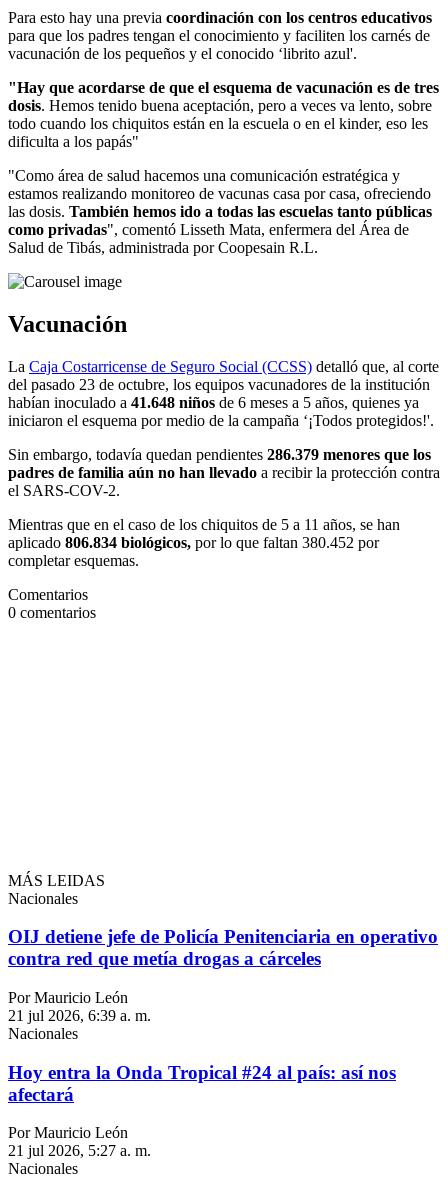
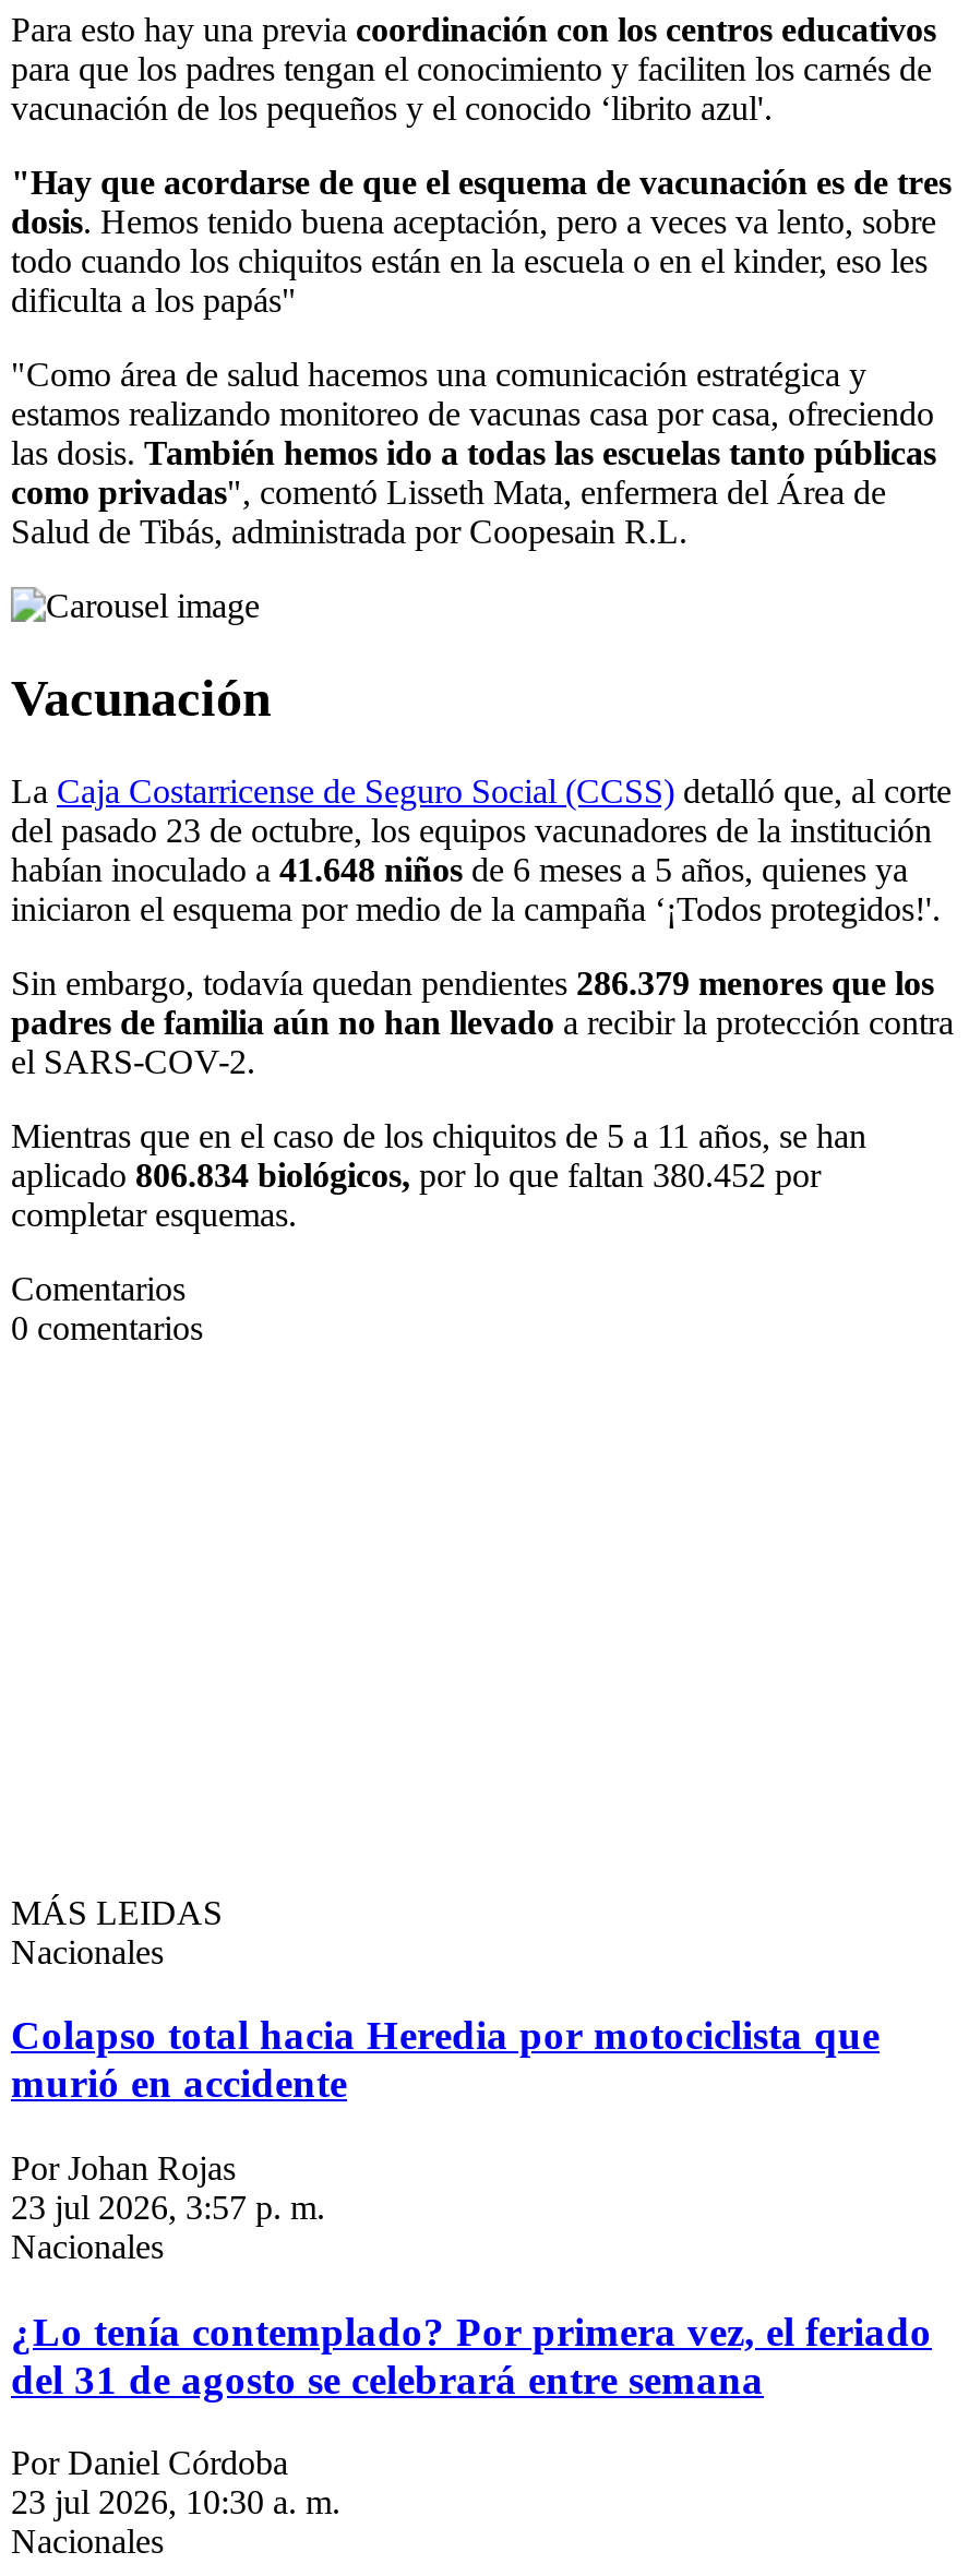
[8,926,438,969] OIJ detiene jefe de Policía Penitenciaria en operativo | contra red que metía drogas a cárceles -> [11,2012,880,2106] Colapso total hacia Heredia por motociclista que | murió en accidente
[8,989,151,1024] Por Mauricio León | 21 jul 2026, 6:39 a. m. -> [11,2149,325,2226] Por Johan Rojas | 23 jul 2026, 3:57 p. m.
[8,1062,396,1105] Hoy entra la Onda Tropical #24 al país: así nos | afectará -> [11,2308,932,2402] ¿Lo tenía contemplado? Por primera vez, el feriado | del 31 de agosto se celebrará entre semana
[8,1124,151,1159] Por Mauricio León | 21 jul 2026, 5:27 a. m. -> [11,2445,340,2521] Por Daniel Córdoba | 23 jul 2026, 10:30 a. m.

